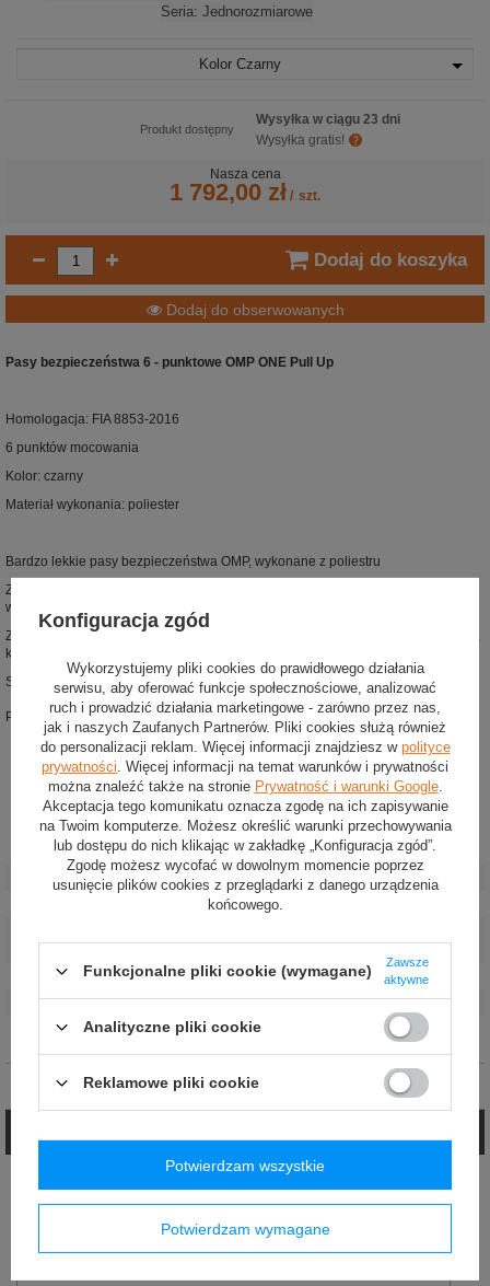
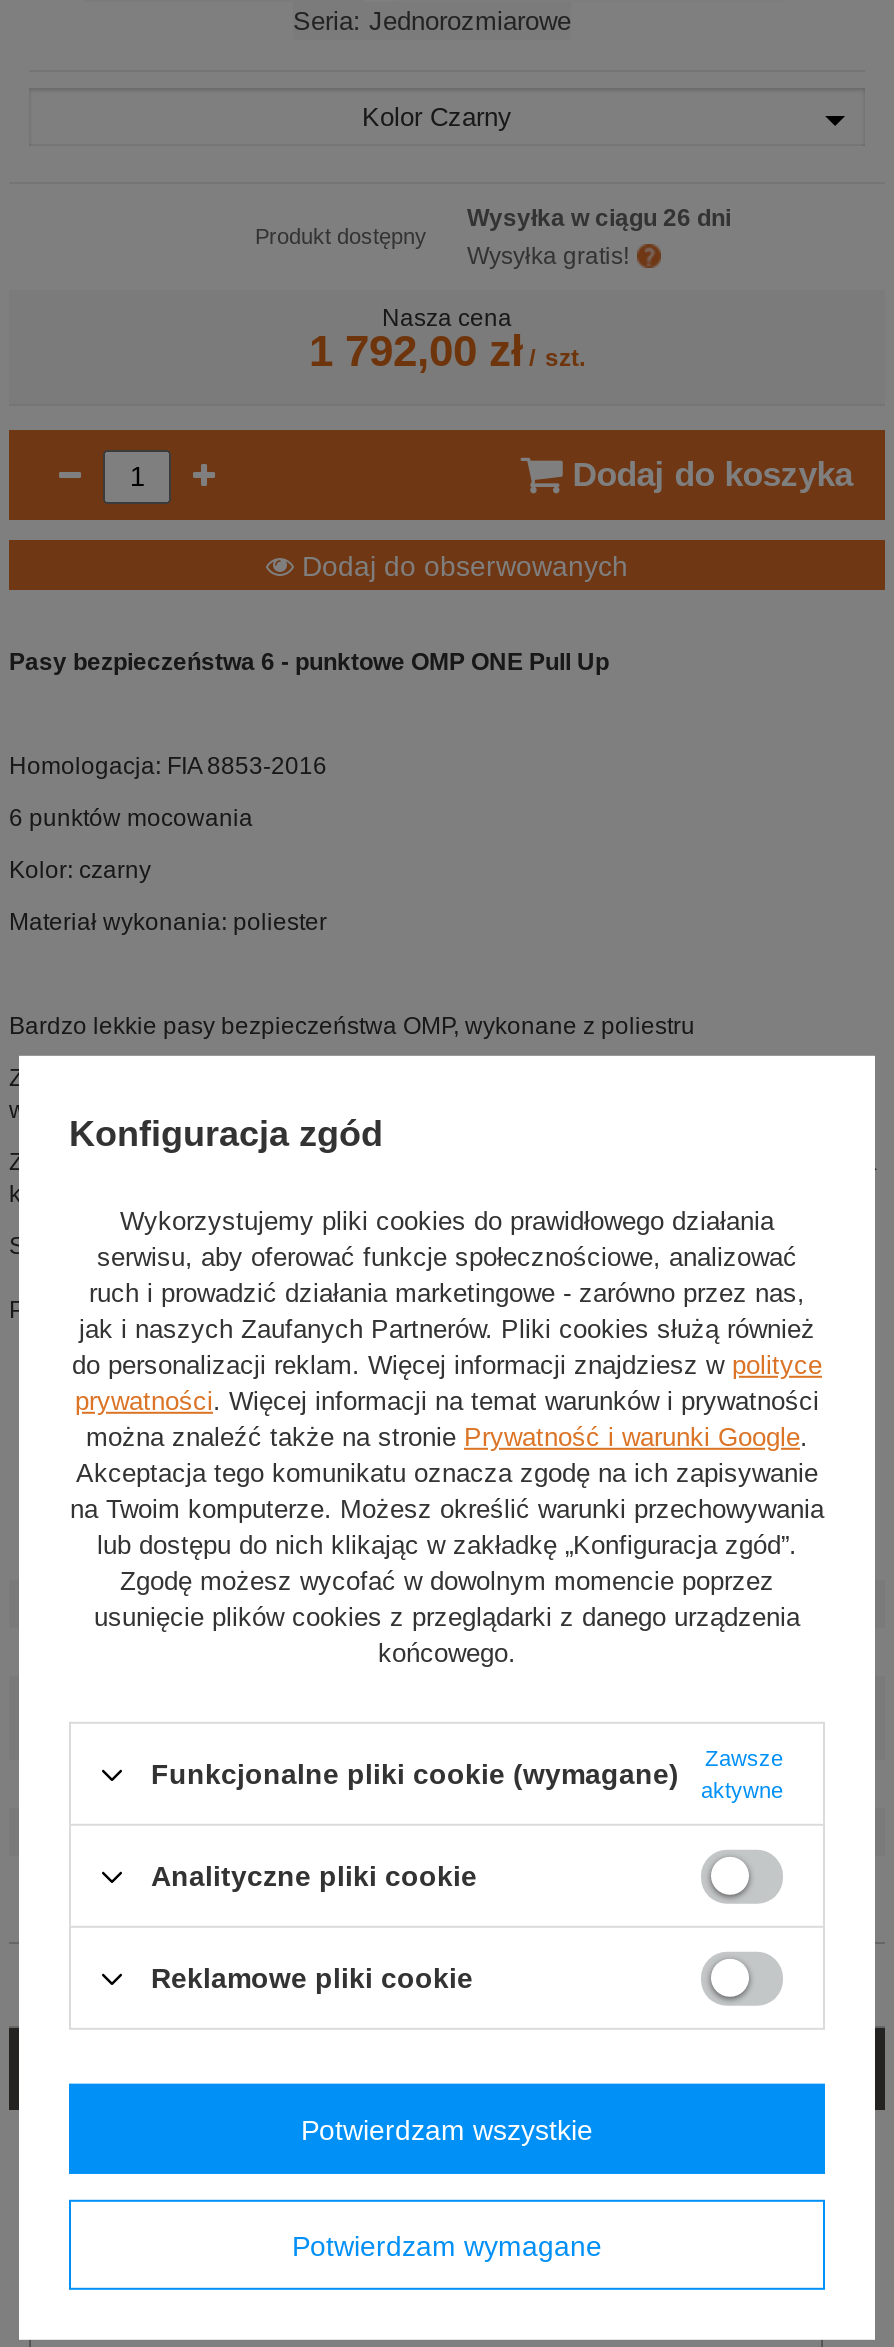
[256,112,400,127] Wysyłka w ciągu 23 dni -> [467,204,731,232] Wysyłka w ciągu 26 dni

